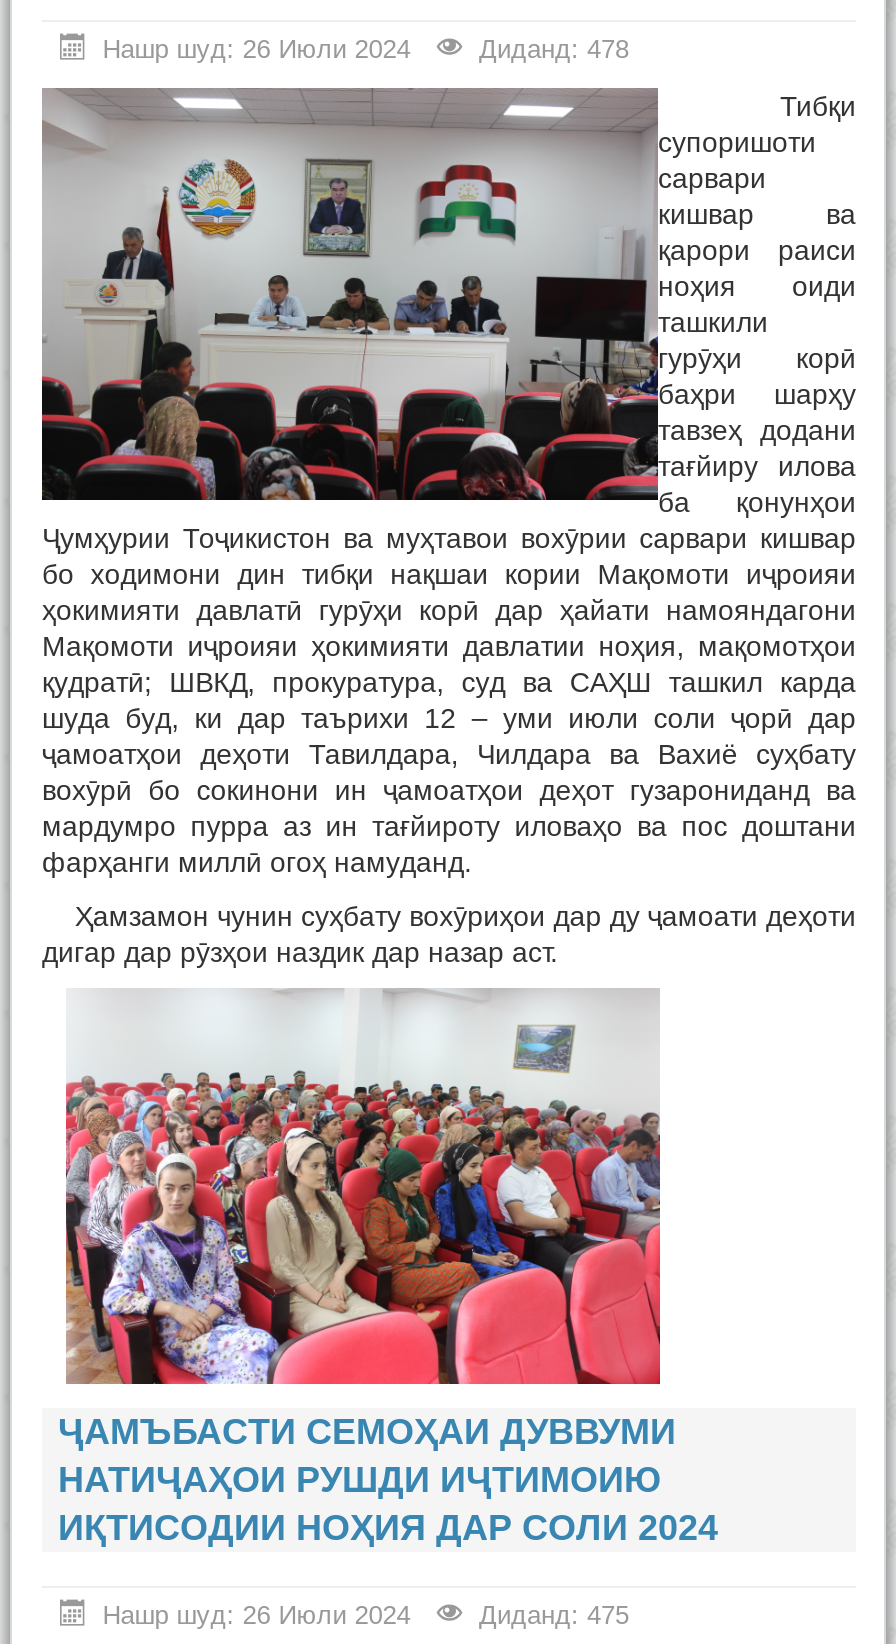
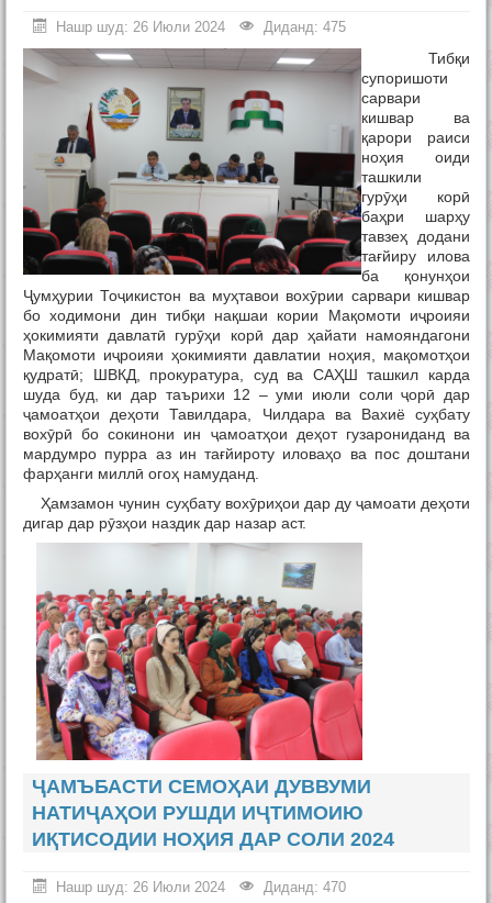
[479,35,629,65] Диданд: 478 -> [263,19,345,36] Диданд: 475
[479,1601,629,1631] Диданд: 475 -> [263,879,345,896] Диданд: 470

